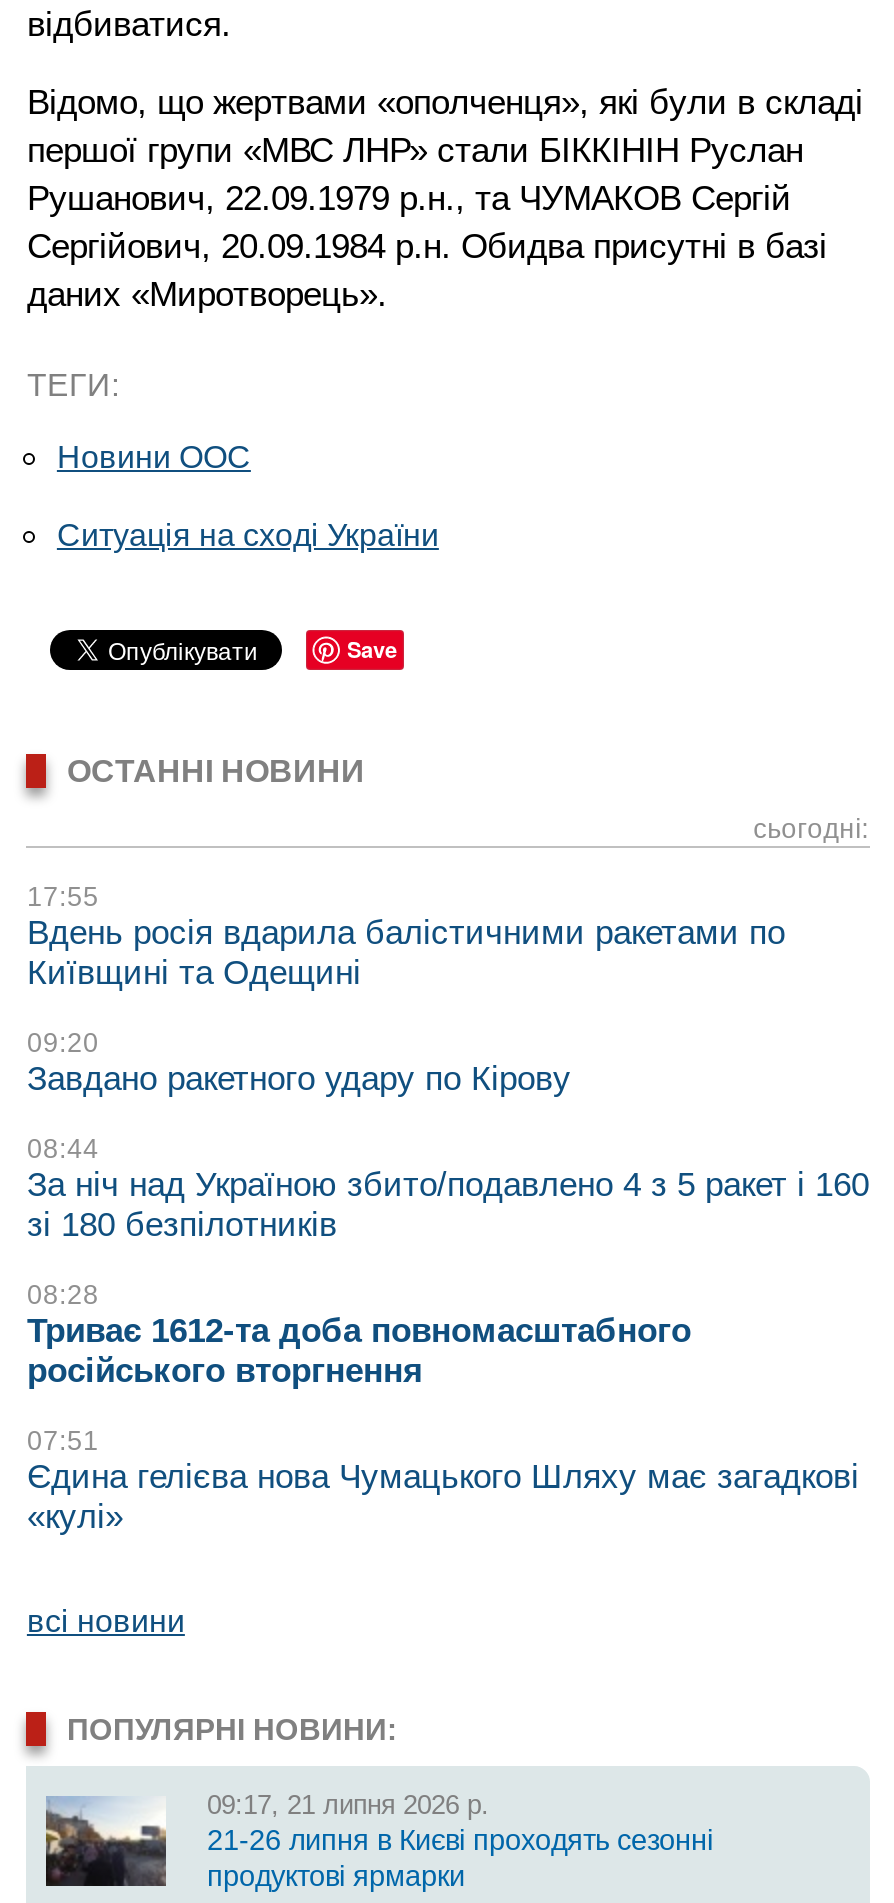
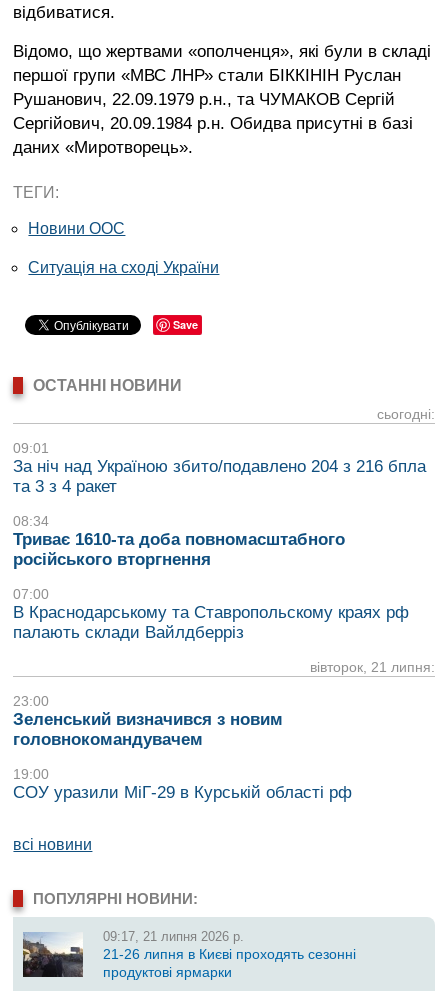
[27,882,869,1350] 17:55 | Вдень росія вдарила балістичними ракетами по | Київщині та Одещині | 09:20 | Завдано ракетного удару по Кірову | 08:44 | За ніч над Україною збито/подавлено 4 з 5 ракет і 160 | зі 180 безпілотників | 08:28 | Триває 1612-та доба повномасштабного -> [13,441,426,549] 09:01 | За ніч над Україною збито/подавлено 204 з 216 бпла | та 3 з 4 ракет | 08:34 | Триває 1610-та доба повномасштабного
moved [27,1352,423,1390] -> [13,550,211,569]: російського вторгнення
[27,1426,859,1536] 07:51 | Єдина гелієва нова Чумацького Шляху має загадкові | «кулі» -> [13,587,435,802] 07:00 | В Краснодарському та Ставропольскому краях рф | палають склади Вайлдберріз | вівторок, 21 липня: | 23:00 | Зеленський визначився з новим | головнокомандувачем | 19:00 | СОУ уразили МіГ-29 в Курській області рф

